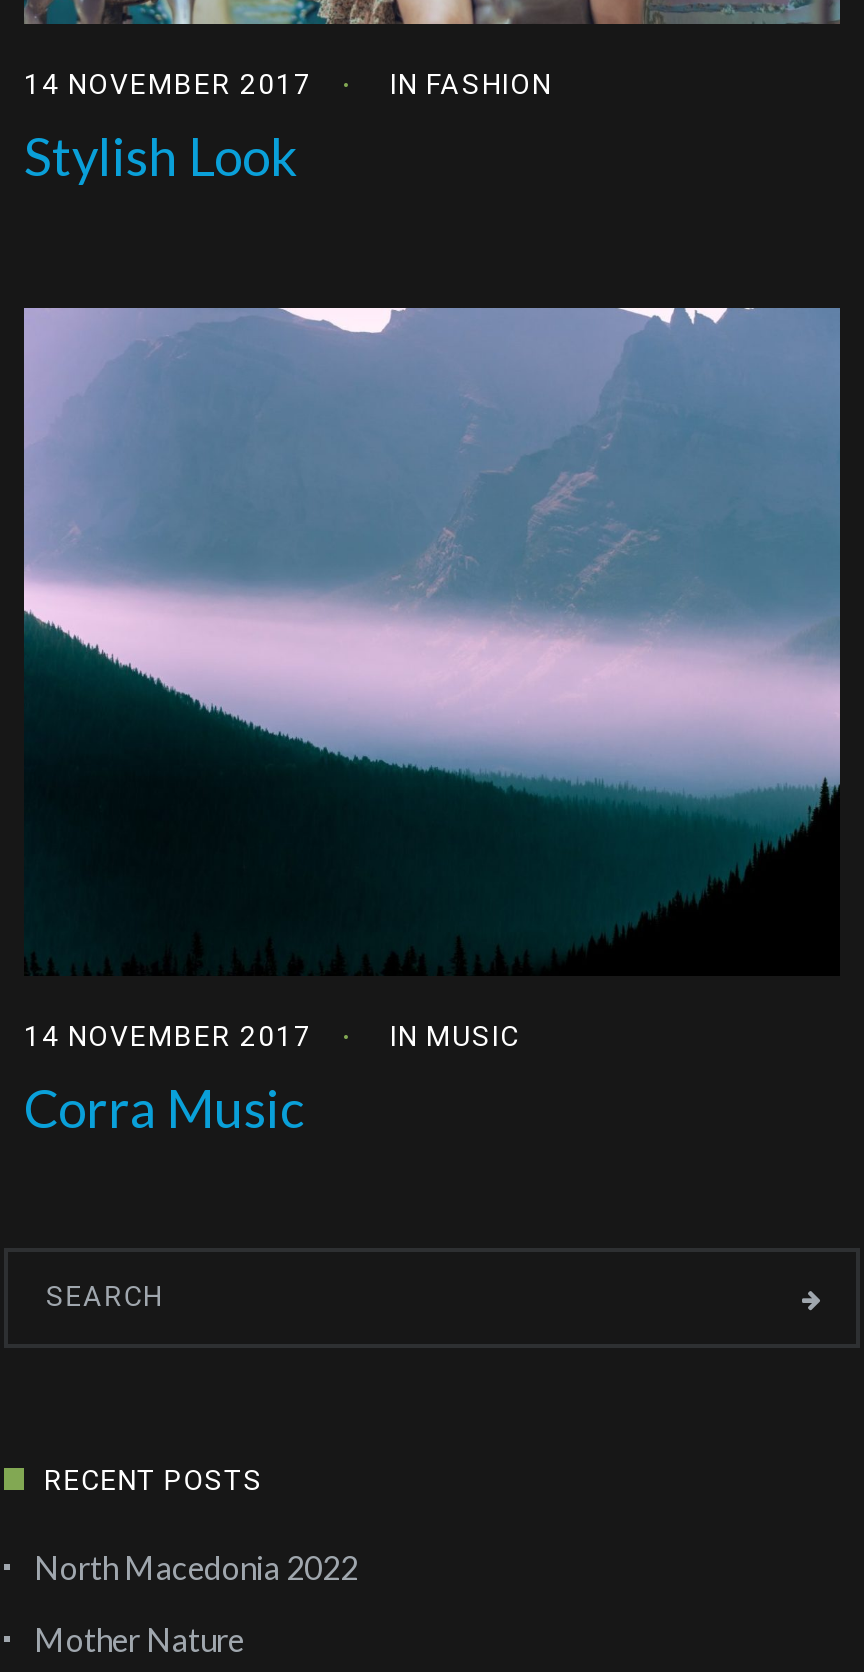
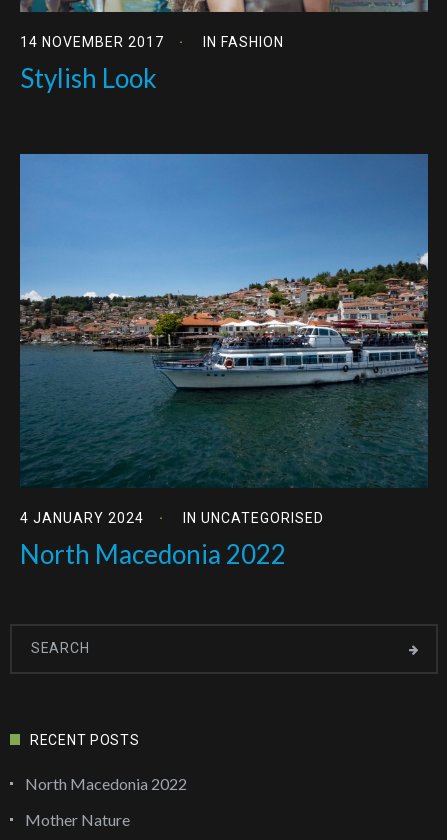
[22,306,842,1141] [image] | 14 NOVEMBER 2017 | IN MUSIC | Corra Music -> [19,153,429,570] [image] | 4 JANUARY 2024 | IN UNCATEGORISED | North Macedonia 2022

